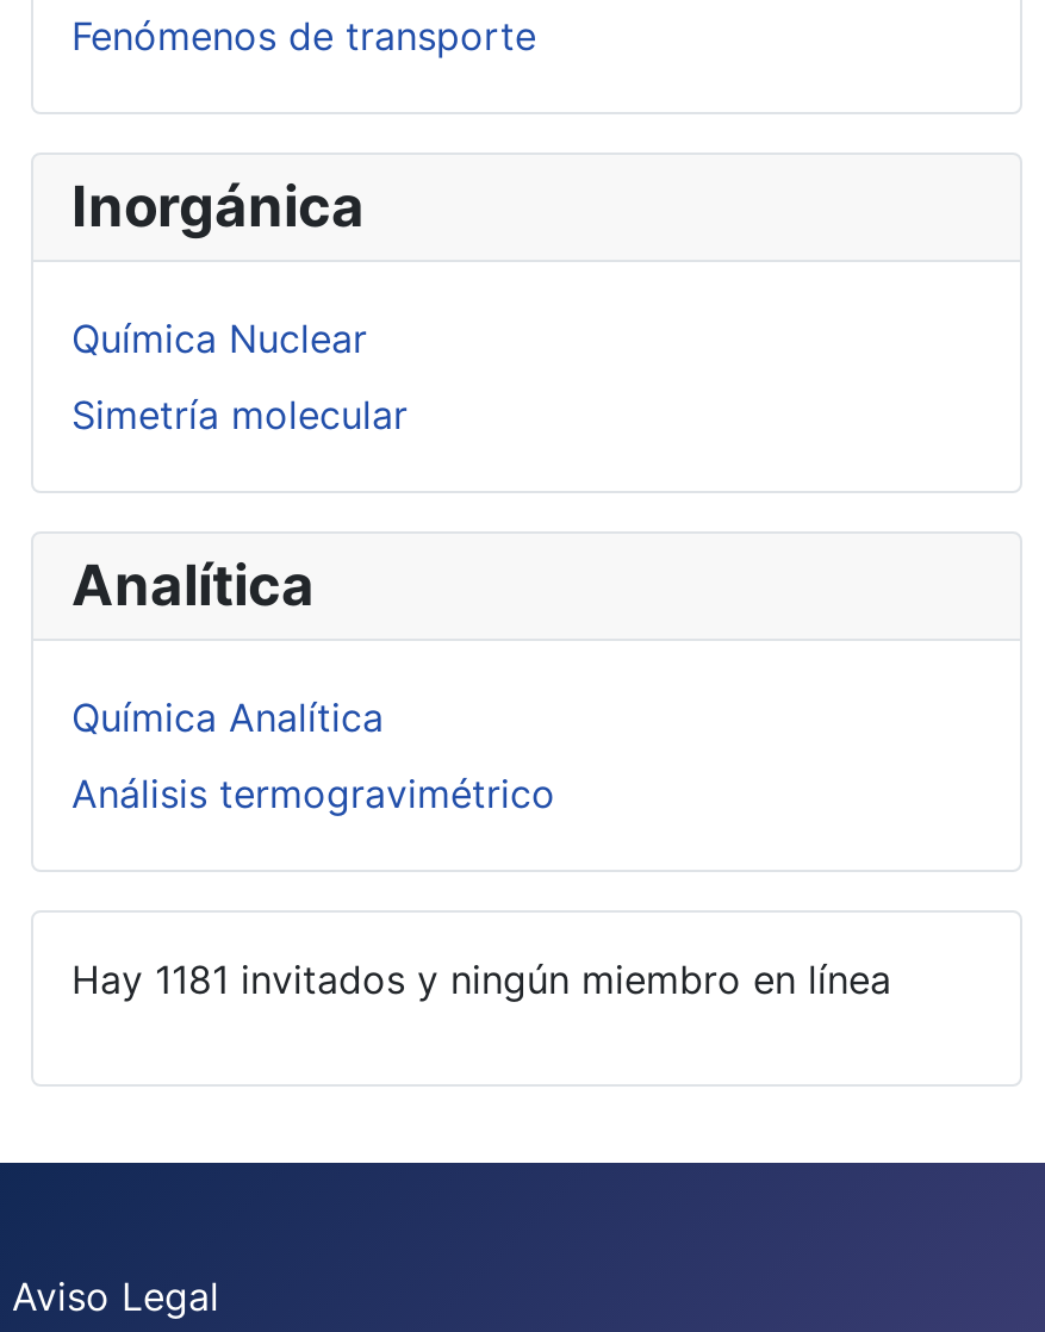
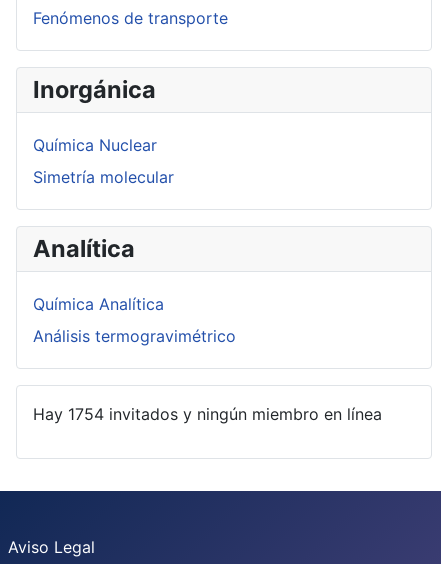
[71,954,891,1002] Hay 1181 invitados y ningún miembro en línea -> [33,403,382,423] Hay 1754 invitados y ningún miembro en línea

